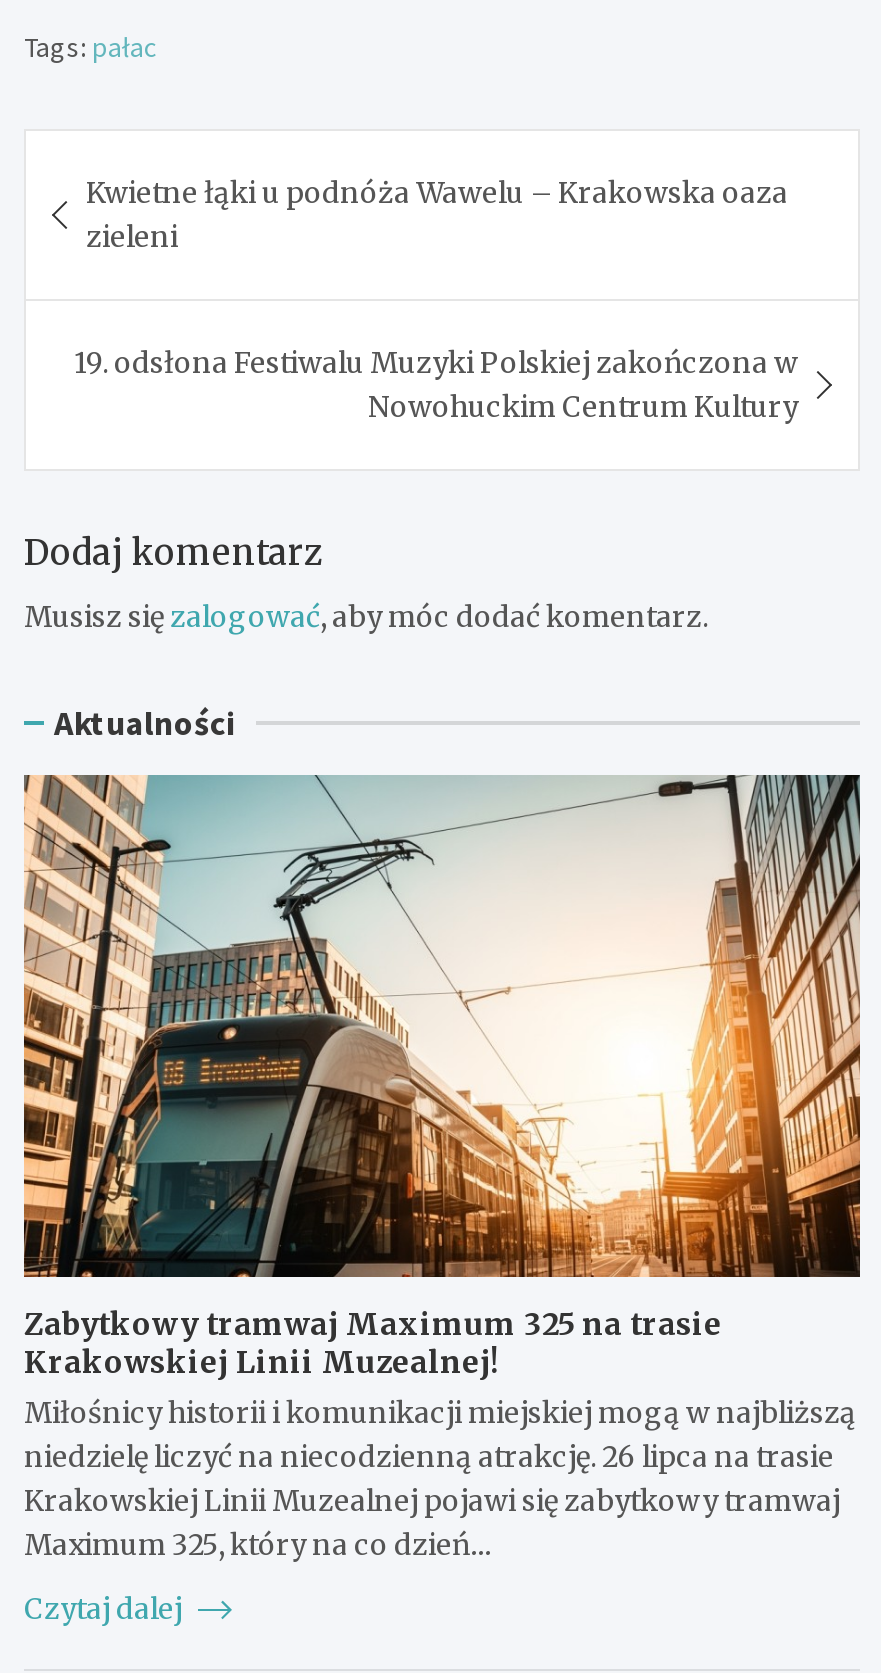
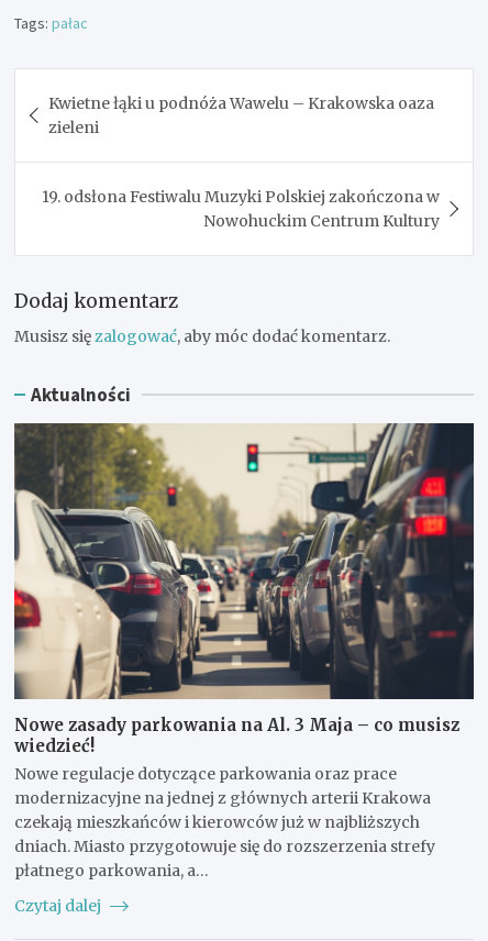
[22,773,862,1562] [image] | Zabytkowy tramwaj Maximum 325 na trasie | Krakowskiej Linii Muzealnej! | Miłośnicy historii i komunikacji miejskiej mogą w najbliższą | niedzielę liczyć na niecodzienną atrakcję. 26 lipca na trasie | Krakowskiej Linii Muzealnej pojawi się zabytkowy tramwaj | Maximum 325, który na co dzień… -> [13,422,475,880] [image] | Nowe zasady parkowania na Al. 3 Maja – co musisz | wiedzieć! | Nowe regulacje dotyczące parkowania oraz prace | modernizacyjne na jednej z głównych arterii Krakowa | czekają mieszkańców i kierowców już w najbliższych | dniach. Miasto przygotowuje się do rozszerzenia strefy | płatnego parkowania, a…

